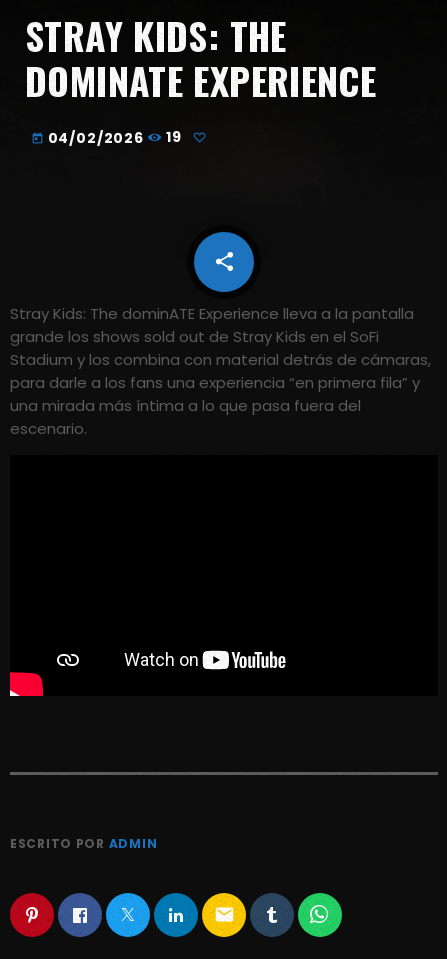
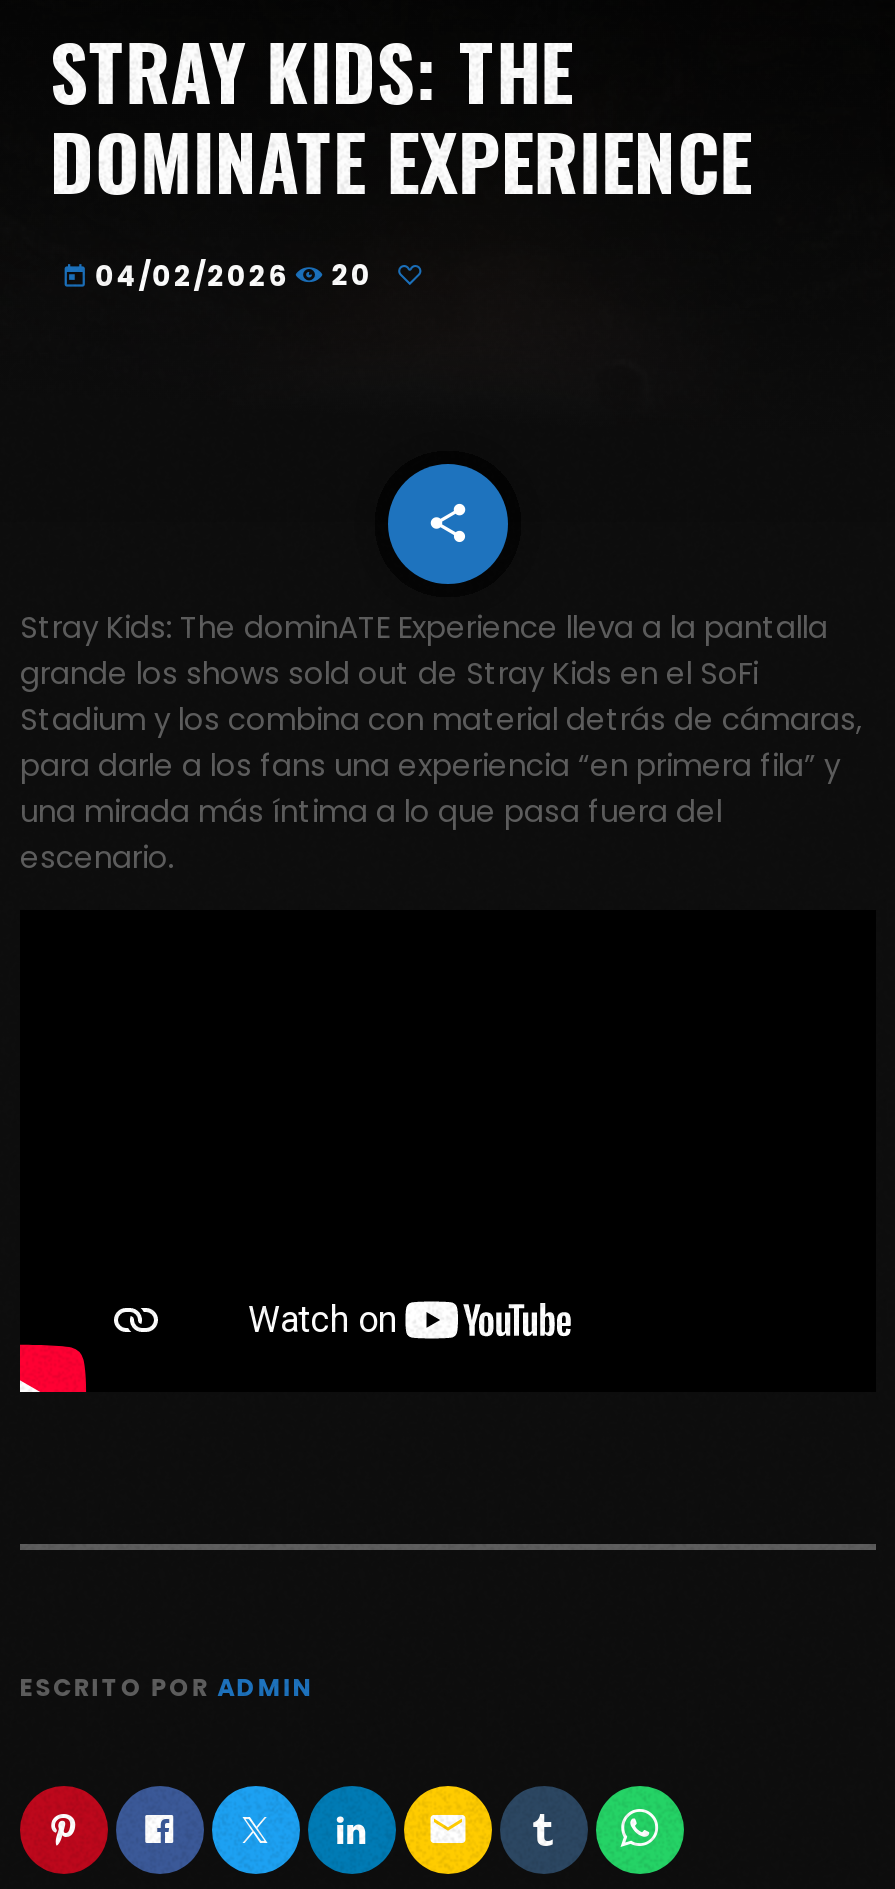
[166,128,185,148] 19 -> [331,256,380,296] 20

